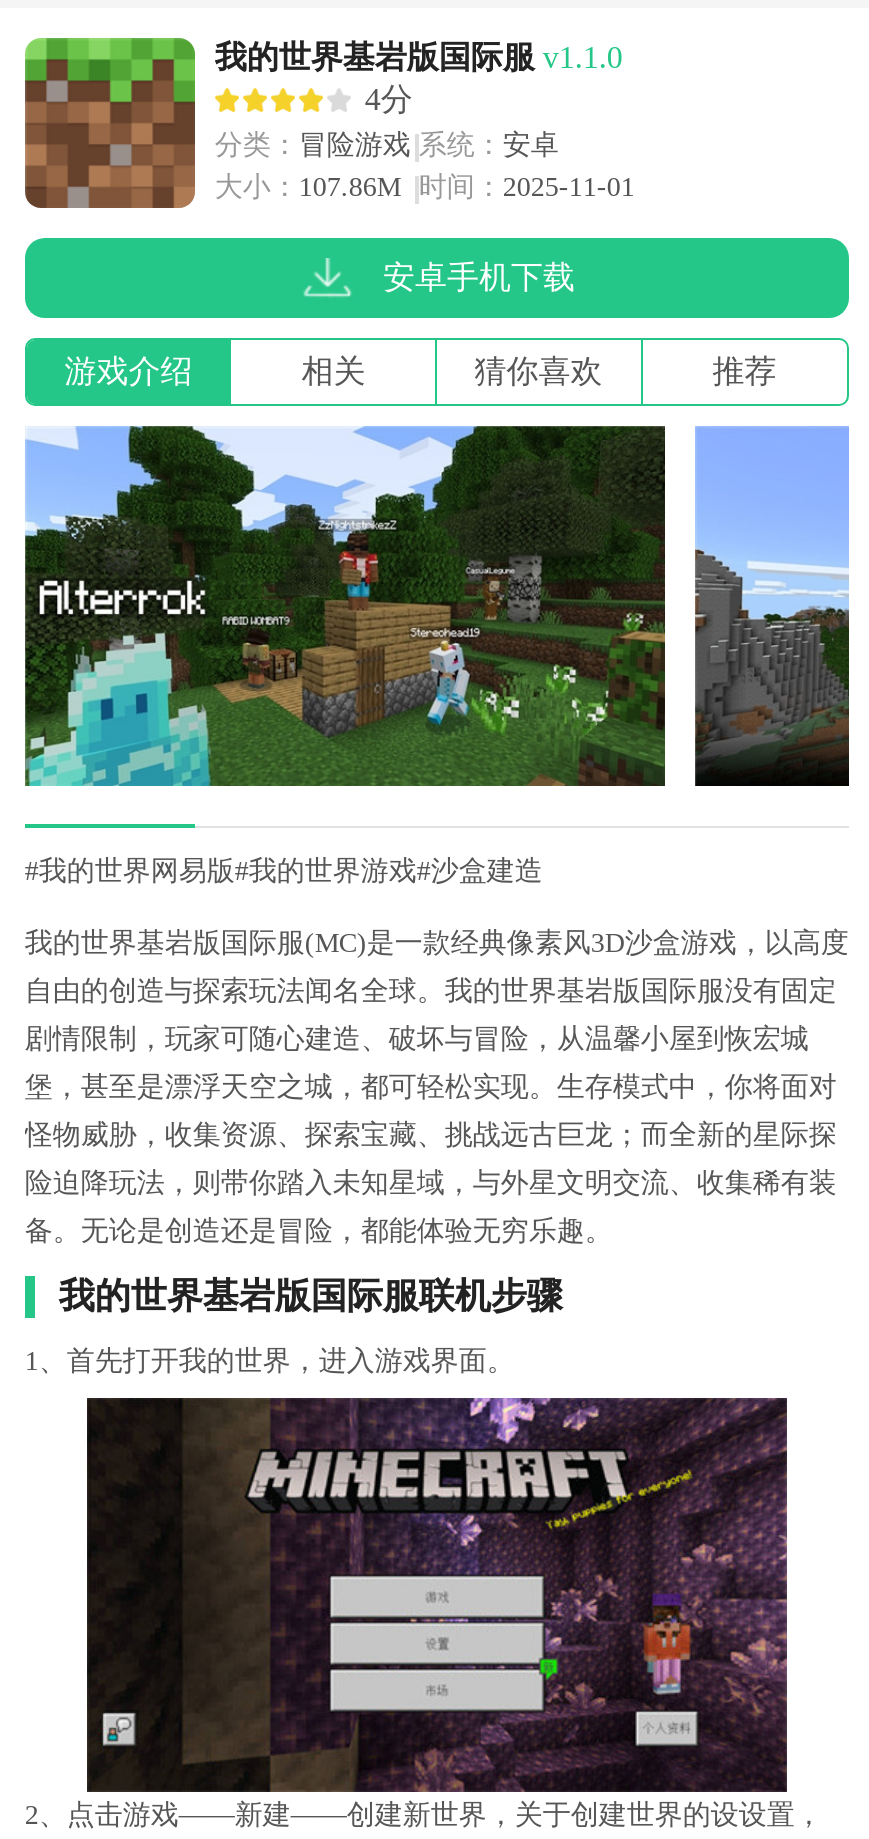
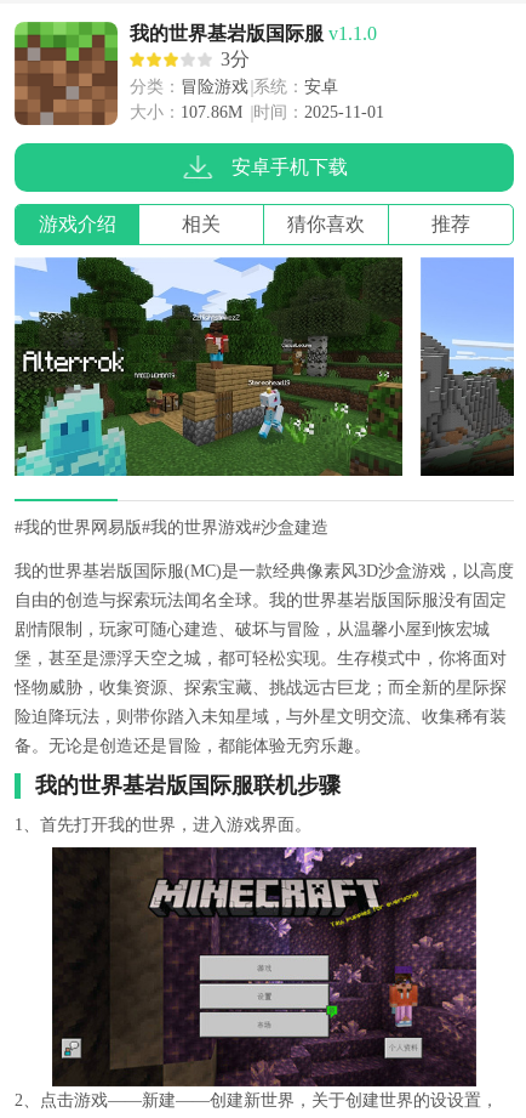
[365,82,413,116] 4分 -> [220,49,250,69] 3分

